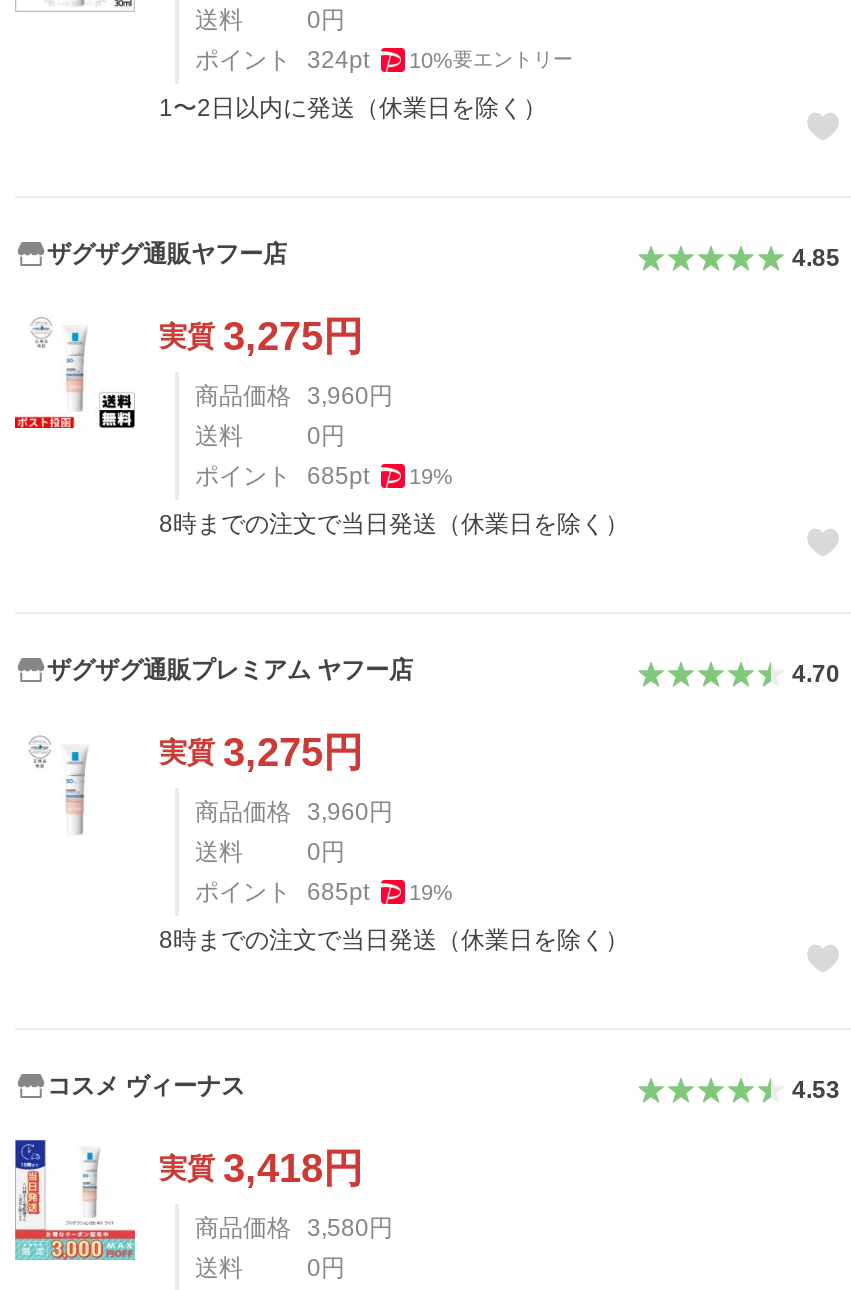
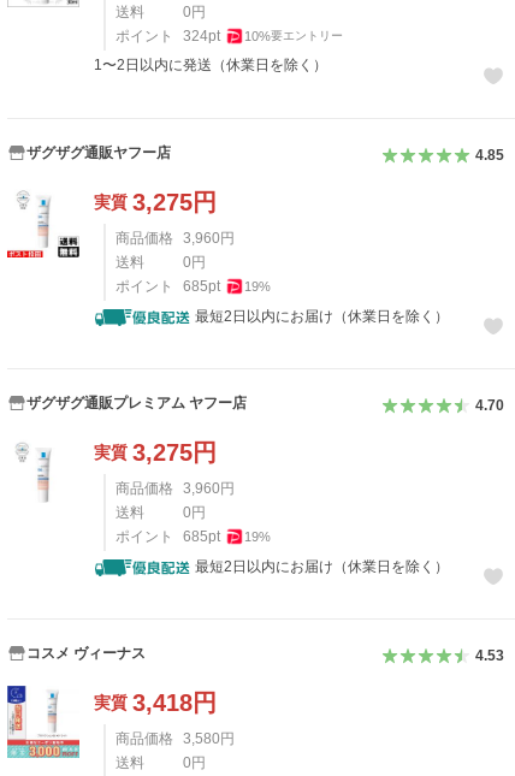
[159,510,629,538] 8時までの注文で当日発送（休業日を除く） -> [196,308,449,325] 最短2日以内にお届け（休業日を除く）
[159,926,629,954] 8時までの注文で当日発送（休業日を除く） -> [196,558,449,575] 最短2日以内にお届け（休業日を除く）

